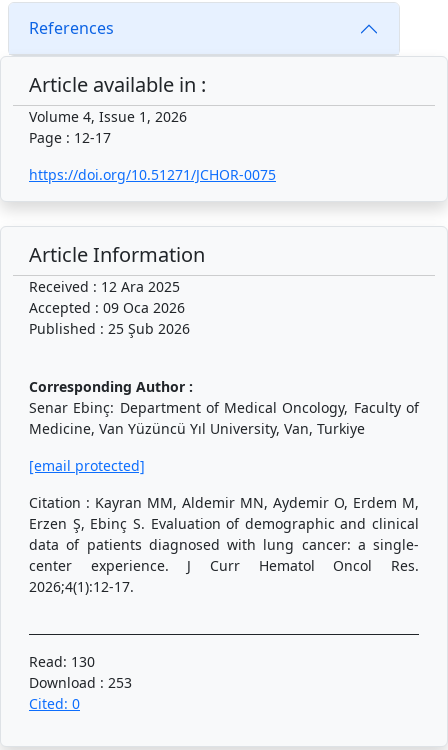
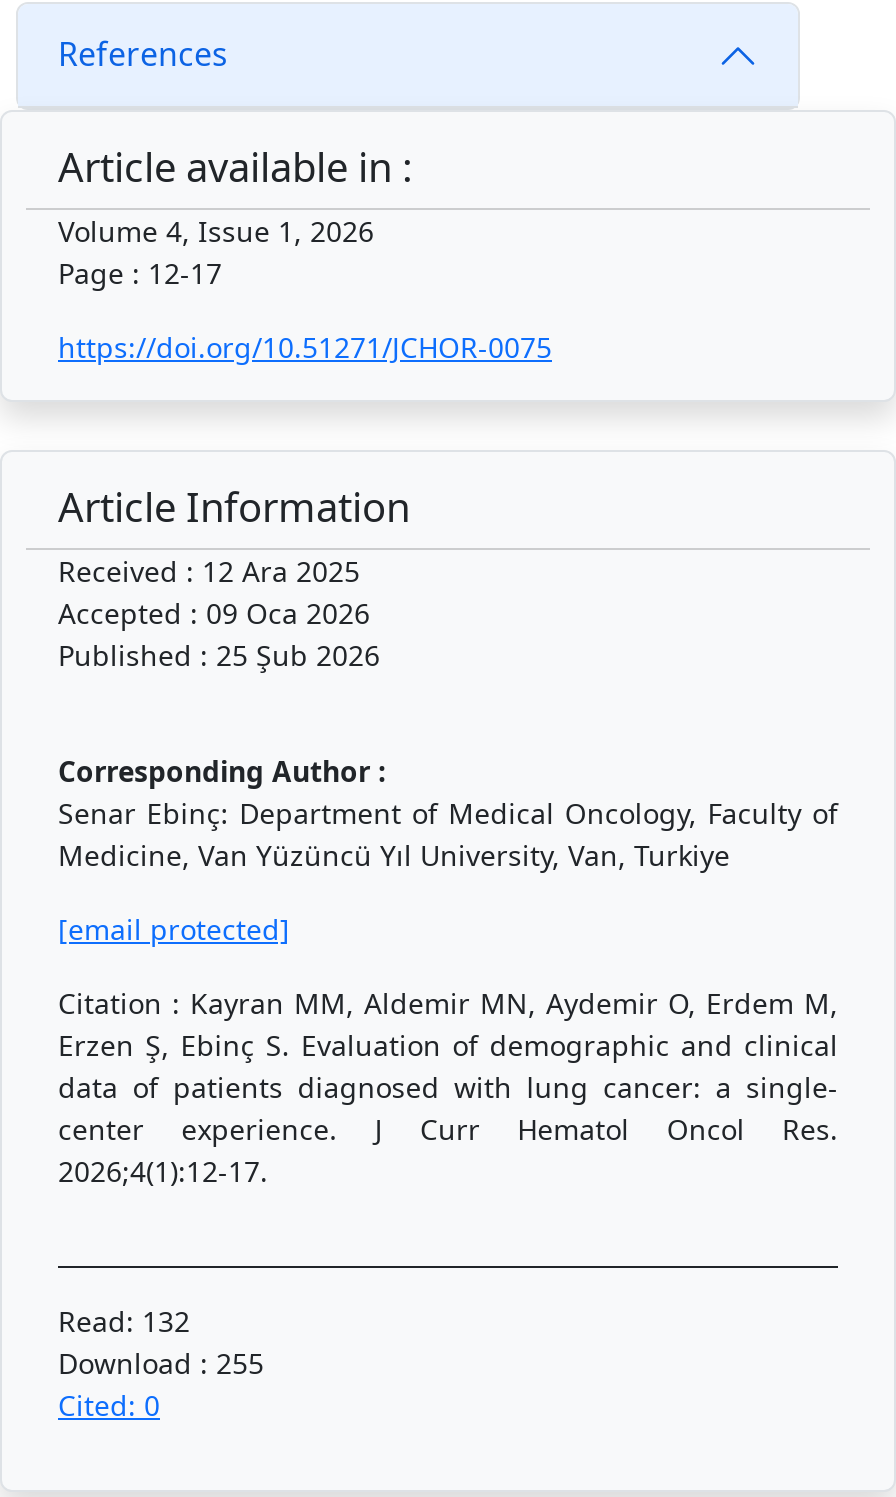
[29,652,95,671] Read: 130 -> [58,1301,190,1339] Read: 132
[29,673,132,692] Download : 253 -> [58,1343,264,1381] Download : 255

